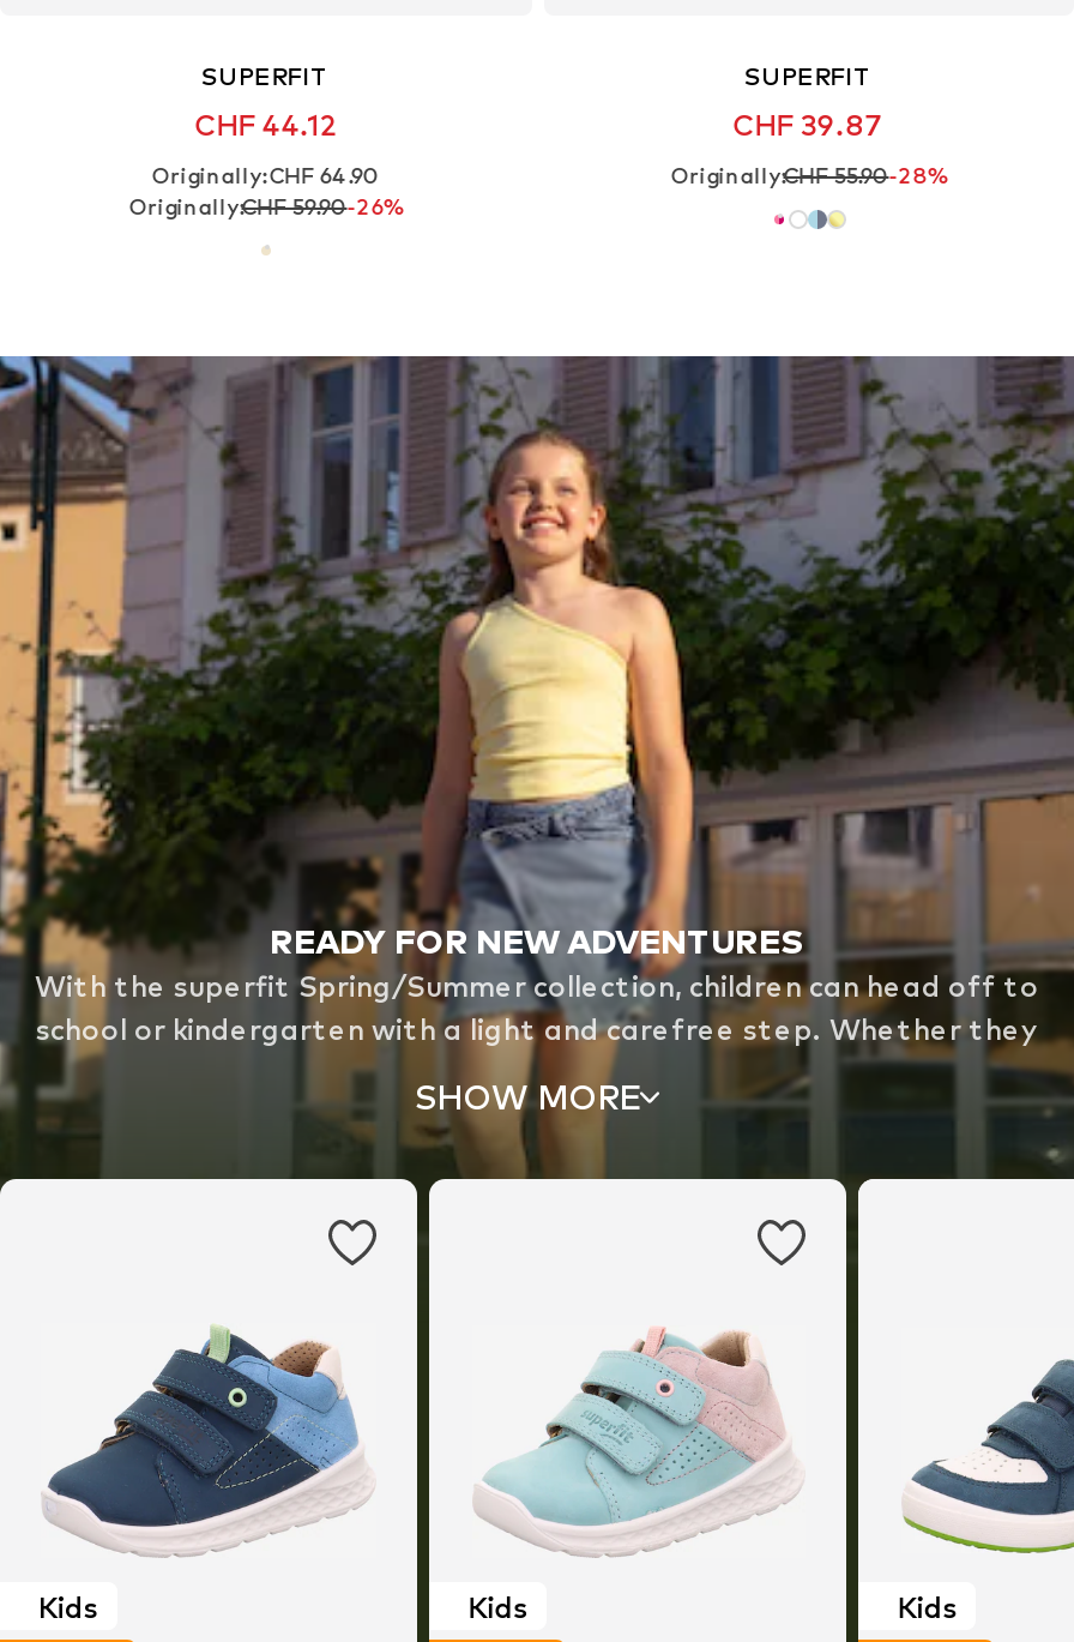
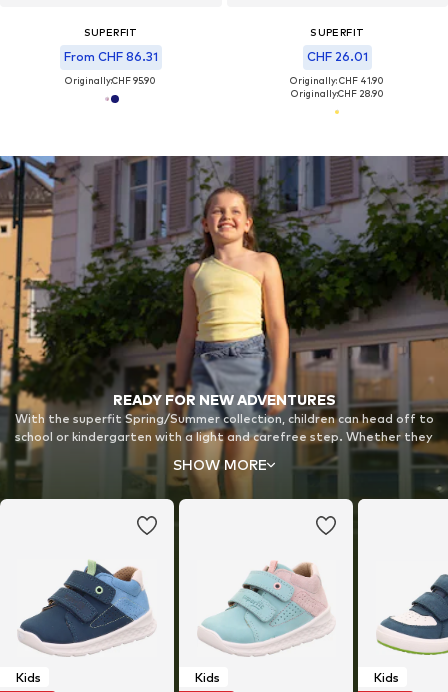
[195,106,336,142] CHF 44.12 -> [64,49,158,64] From CHF 86.31
[733,106,884,142] CHF 39.87 -> [307,49,368,64] CHF 26.01
[129,161,402,219] Originally: CHF 64.90 | Originally:CHF 59.90-26% -> [65,75,156,86] Originally:CHF 95.90
[671,161,946,188] Originally:CHF 55.90-28% -> [290,75,384,99] Originally: CHF 41.90 | Originally:CHF 28.90

